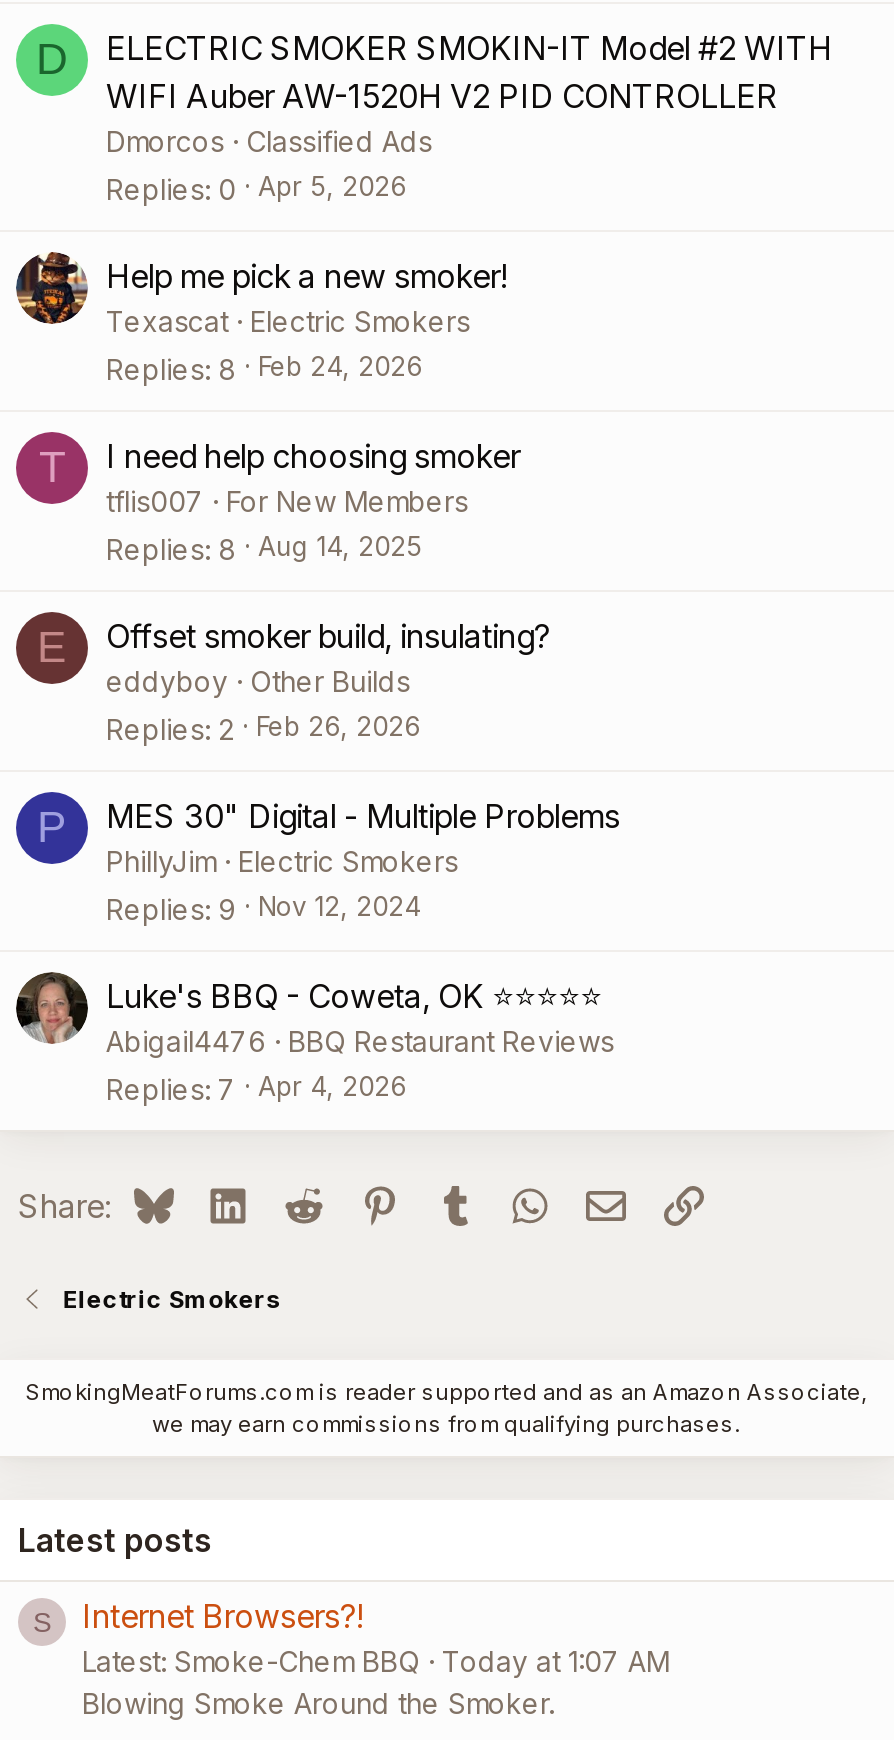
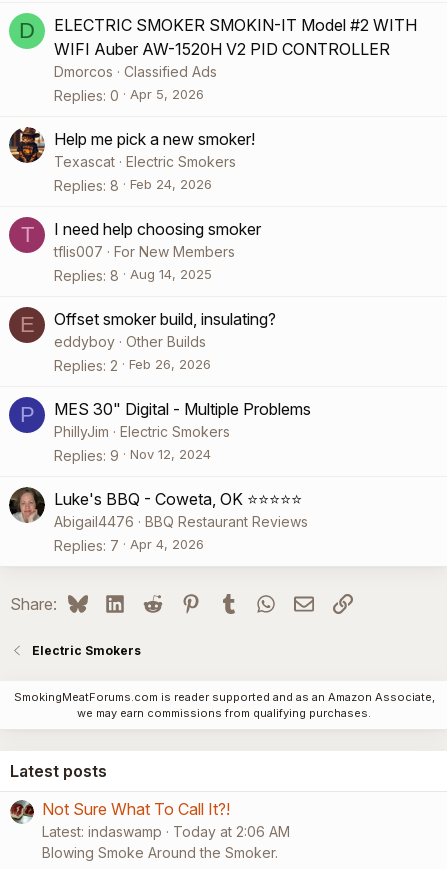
[33,1595,670,1677] S | Internet Browsers?! | Latest: Smoke-Chem BBQ | Today at 1:07 AM -> [42,799,290,840] Not Sure What To Call It?! | Latest: indaswamp | Today at 2:06 AM

